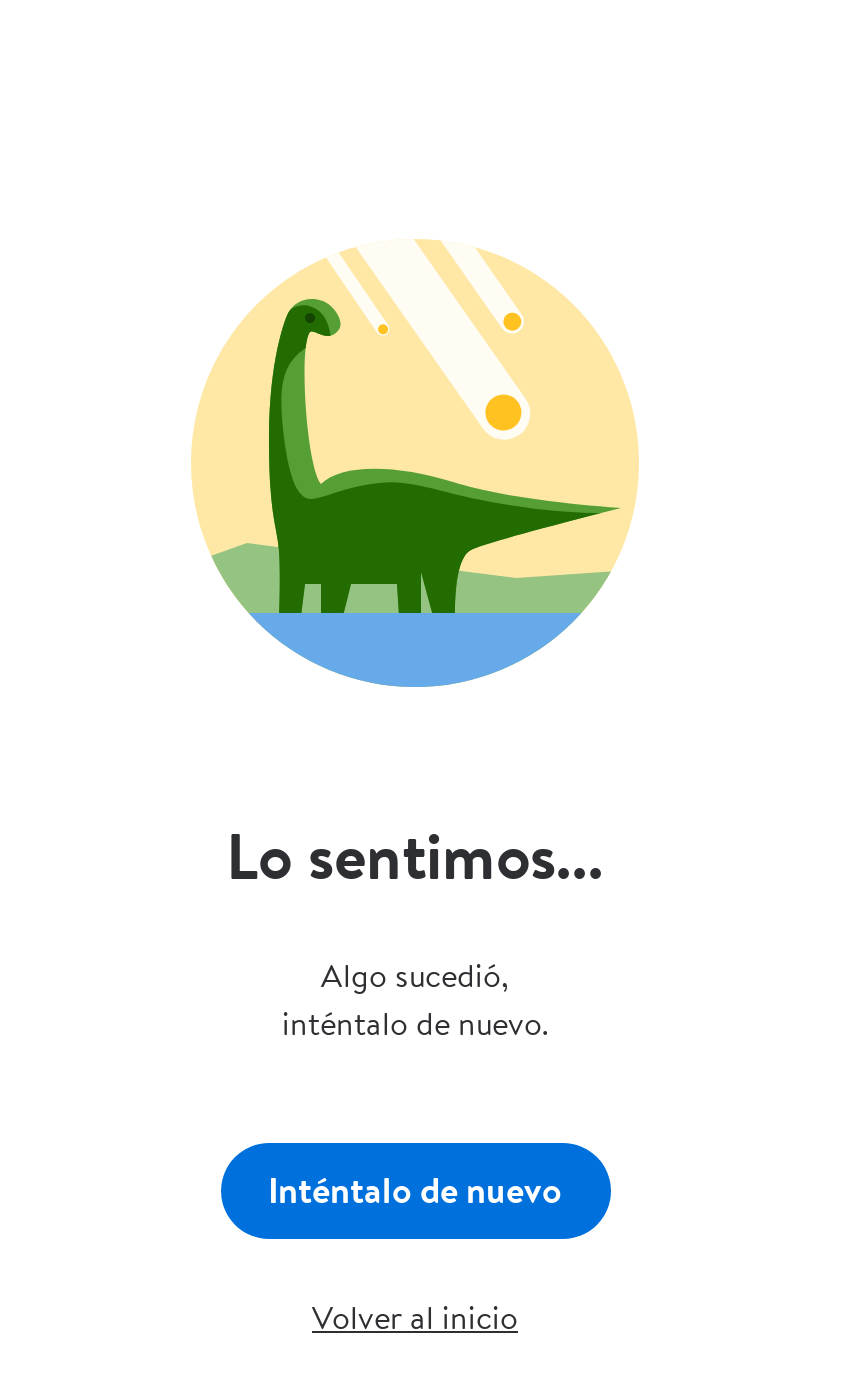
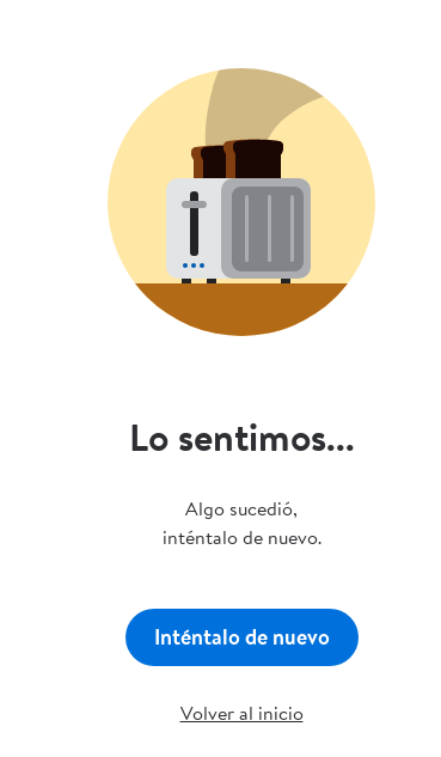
[211,241,619,689] [image] -> [121,68,360,337] [image]

